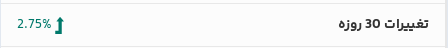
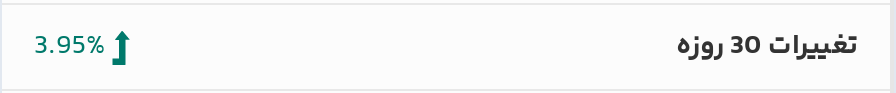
[17,14,52,36] 2.75% -> [34,25,106,69] 3.95%

